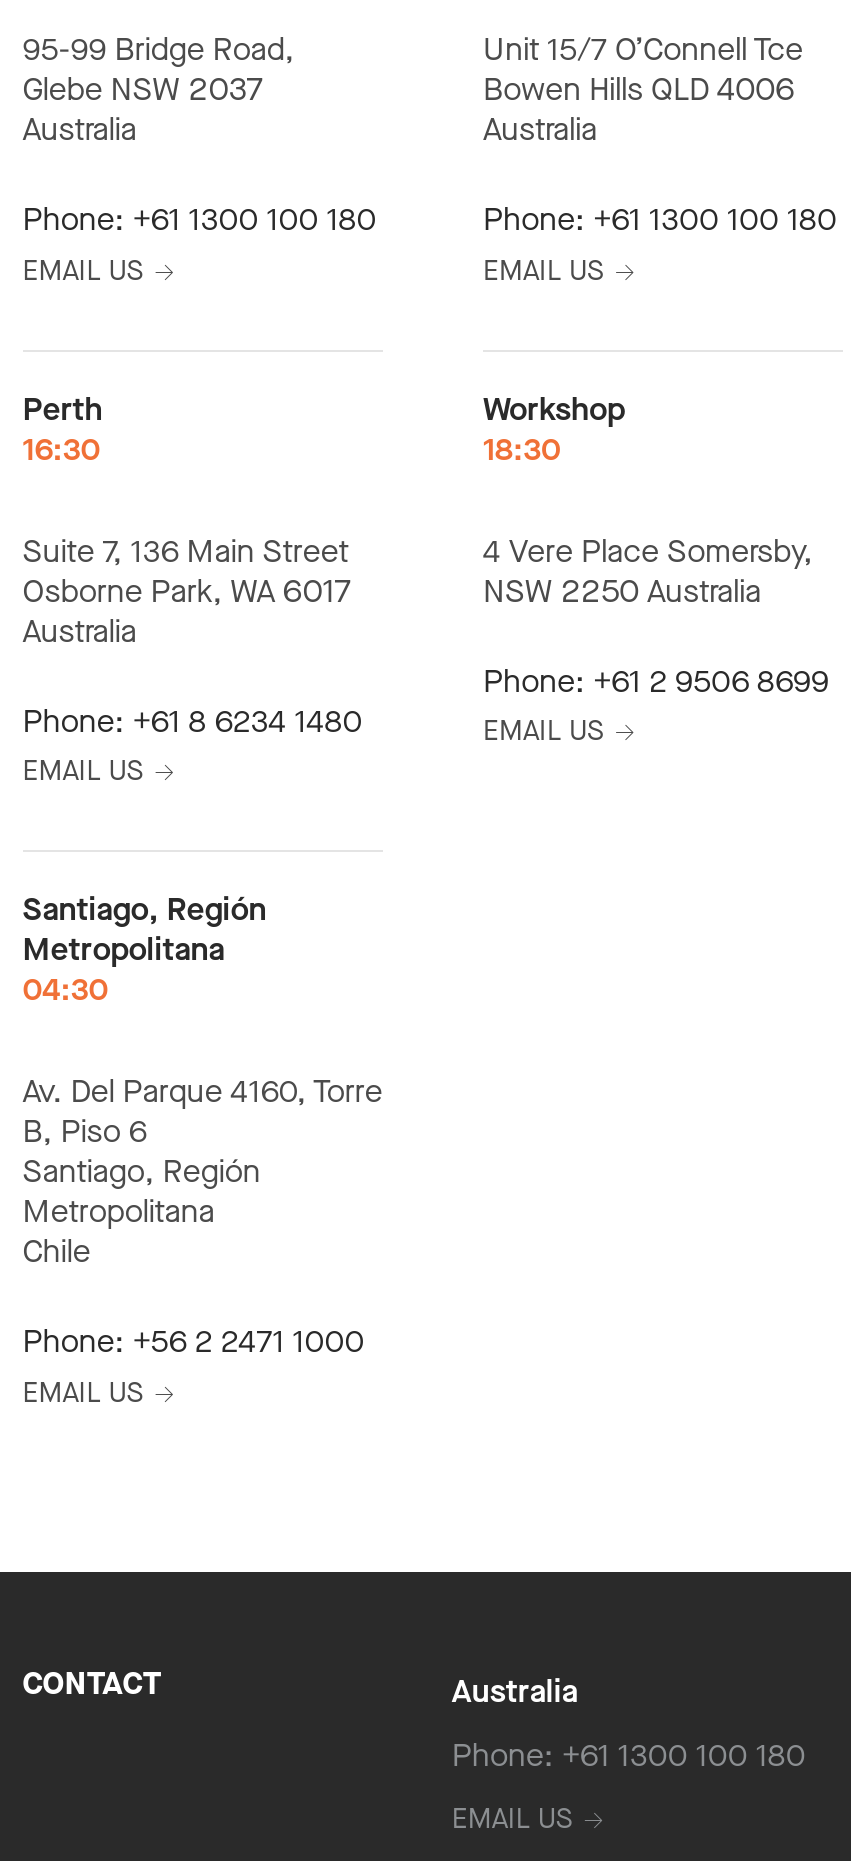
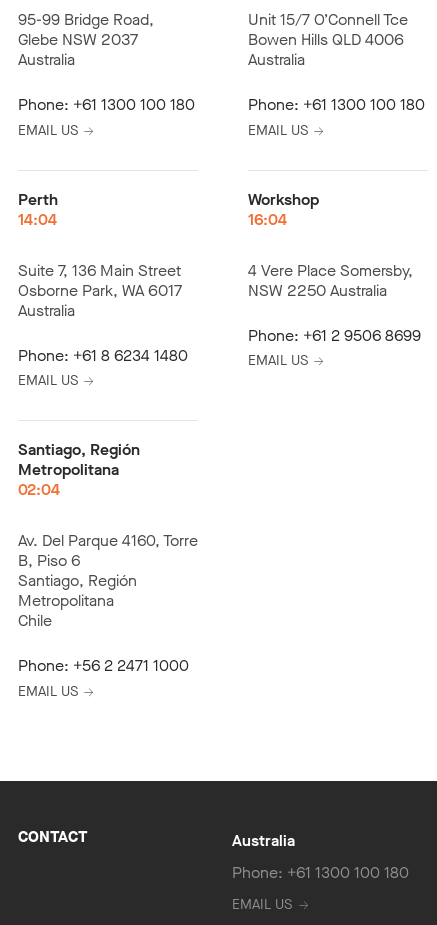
[23,427,101,469] 16:30 -> [18,209,57,230] 14:04
[483,427,561,469] 18:30 -> [248,209,287,230] 16:04
[23,968,109,1010] 04:30 -> [18,479,60,500] 02:04

